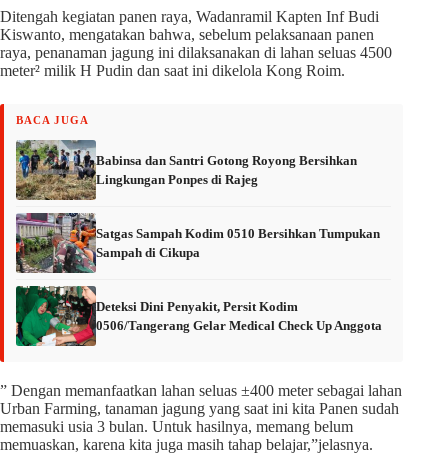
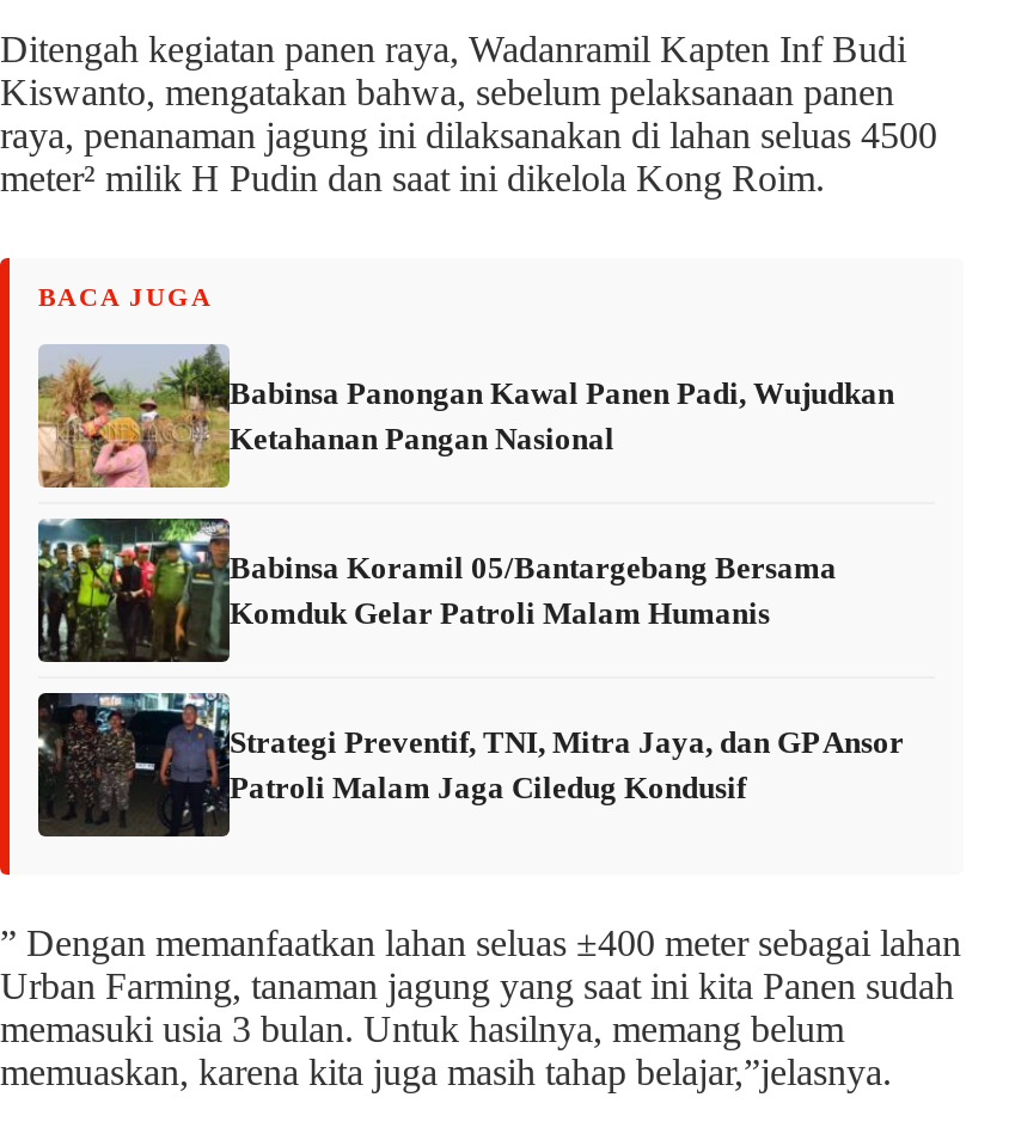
[16,140,357,201] [image] | Babinsa dan Santri Gotong Royong Bersihkan | Lingkungan Ponpes di Rajeg -> [38,344,894,488] [image] | Babinsa Panongan Kawal Panen Padi, Wujudkan | Ketahanan Pangan Nasional
[15,212,380,274] [image] | Satgas Sampah Kodim 0510 Bersihkan Tumpukan | Sampah di Cikupa -> [36,519,837,664] [image] | Babinsa Koramil 05/Bantargebang Bersama | Komduk Gelar Patroli Malam Humanis
[15,285,382,347] [image] | Deteksi Dini Penyakit, Persit Kodim | 0506/Tangerang Gelar Medical Check Up Anggota -> [36,691,904,839] [image] | Strategi Preventif, TNI, Mitra Jaya, dan GP Ansor | Patroli Malam Jaga Ciledug Kondusif

